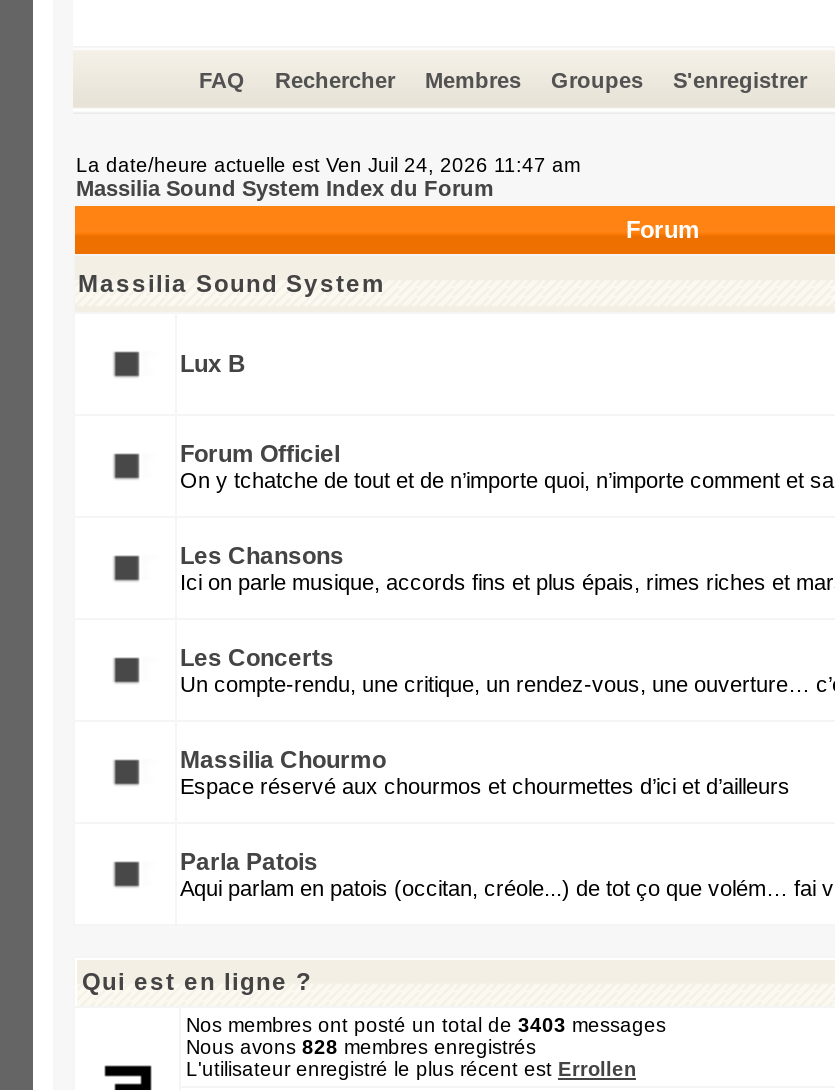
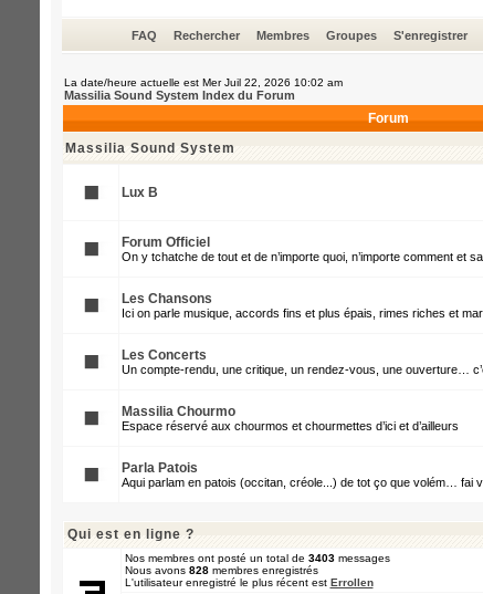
[76,154,580,176] La date/heure actuelle est Ven Juil 24, 2026 11:47 am -> [64,76,342,88] La date/heure actuelle est Mer Juil 22, 2026 10:02 am

